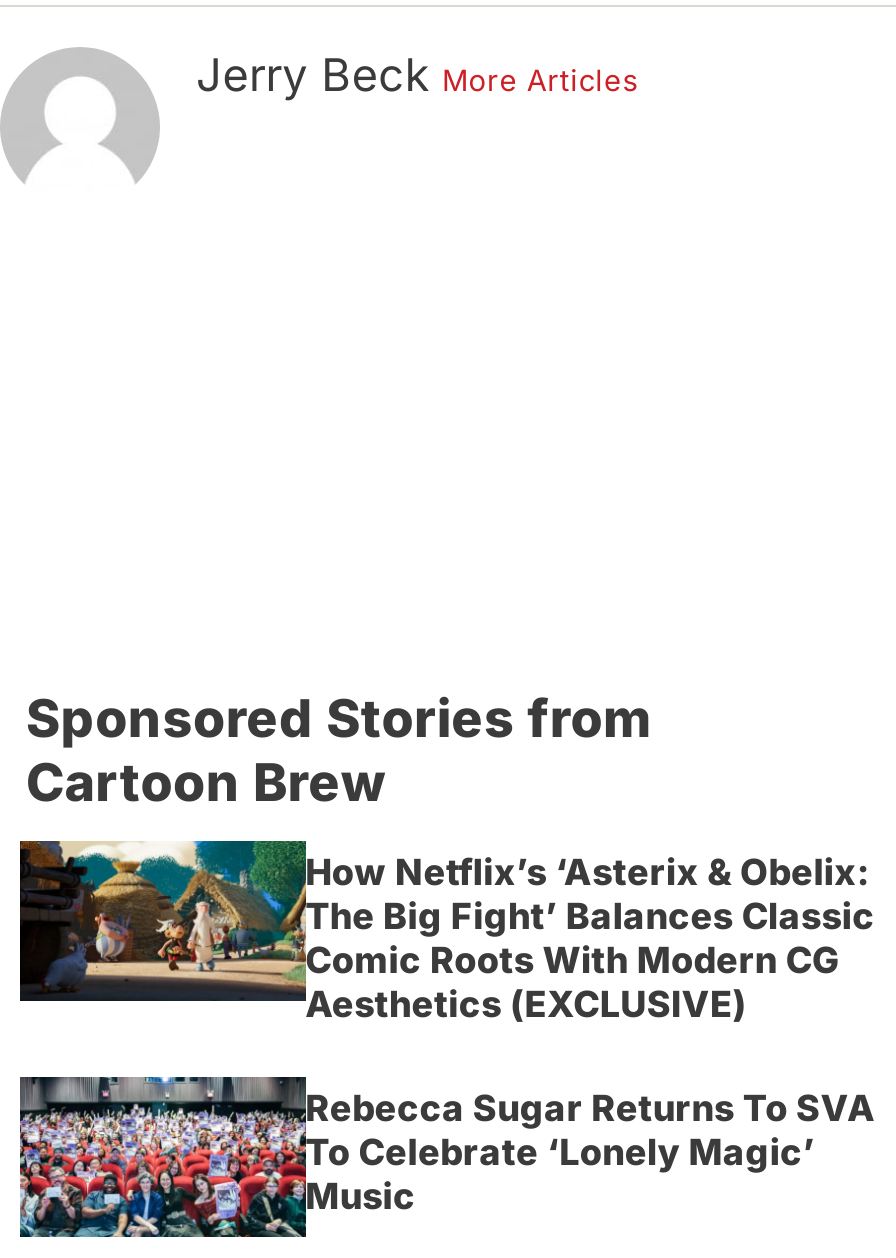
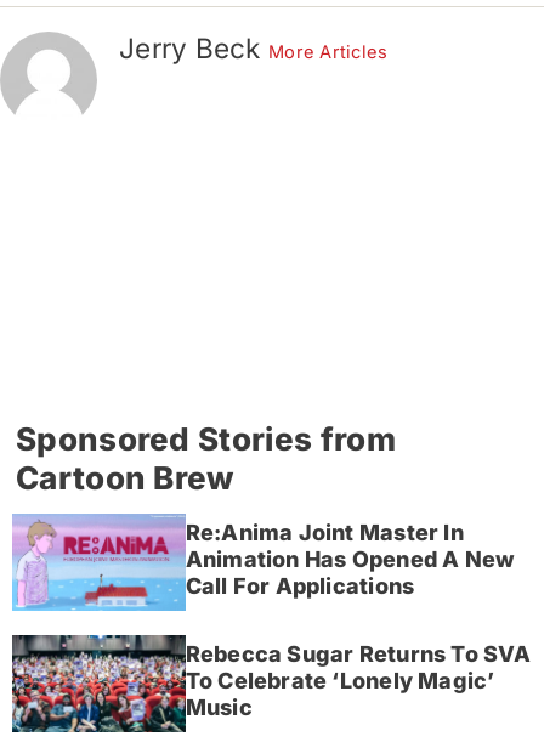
[18,839,875,1024] [image] | How Netflix’s ‘Asterix & Obelix: | The Big Fight’ Balances Classic | Comic Roots With Modern CG | Aesthetics (EXCLUSIVE) -> [12,512,515,612] [image] | Re:Anima Joint Master In | Animation Has Opened A New | Call For Applications

